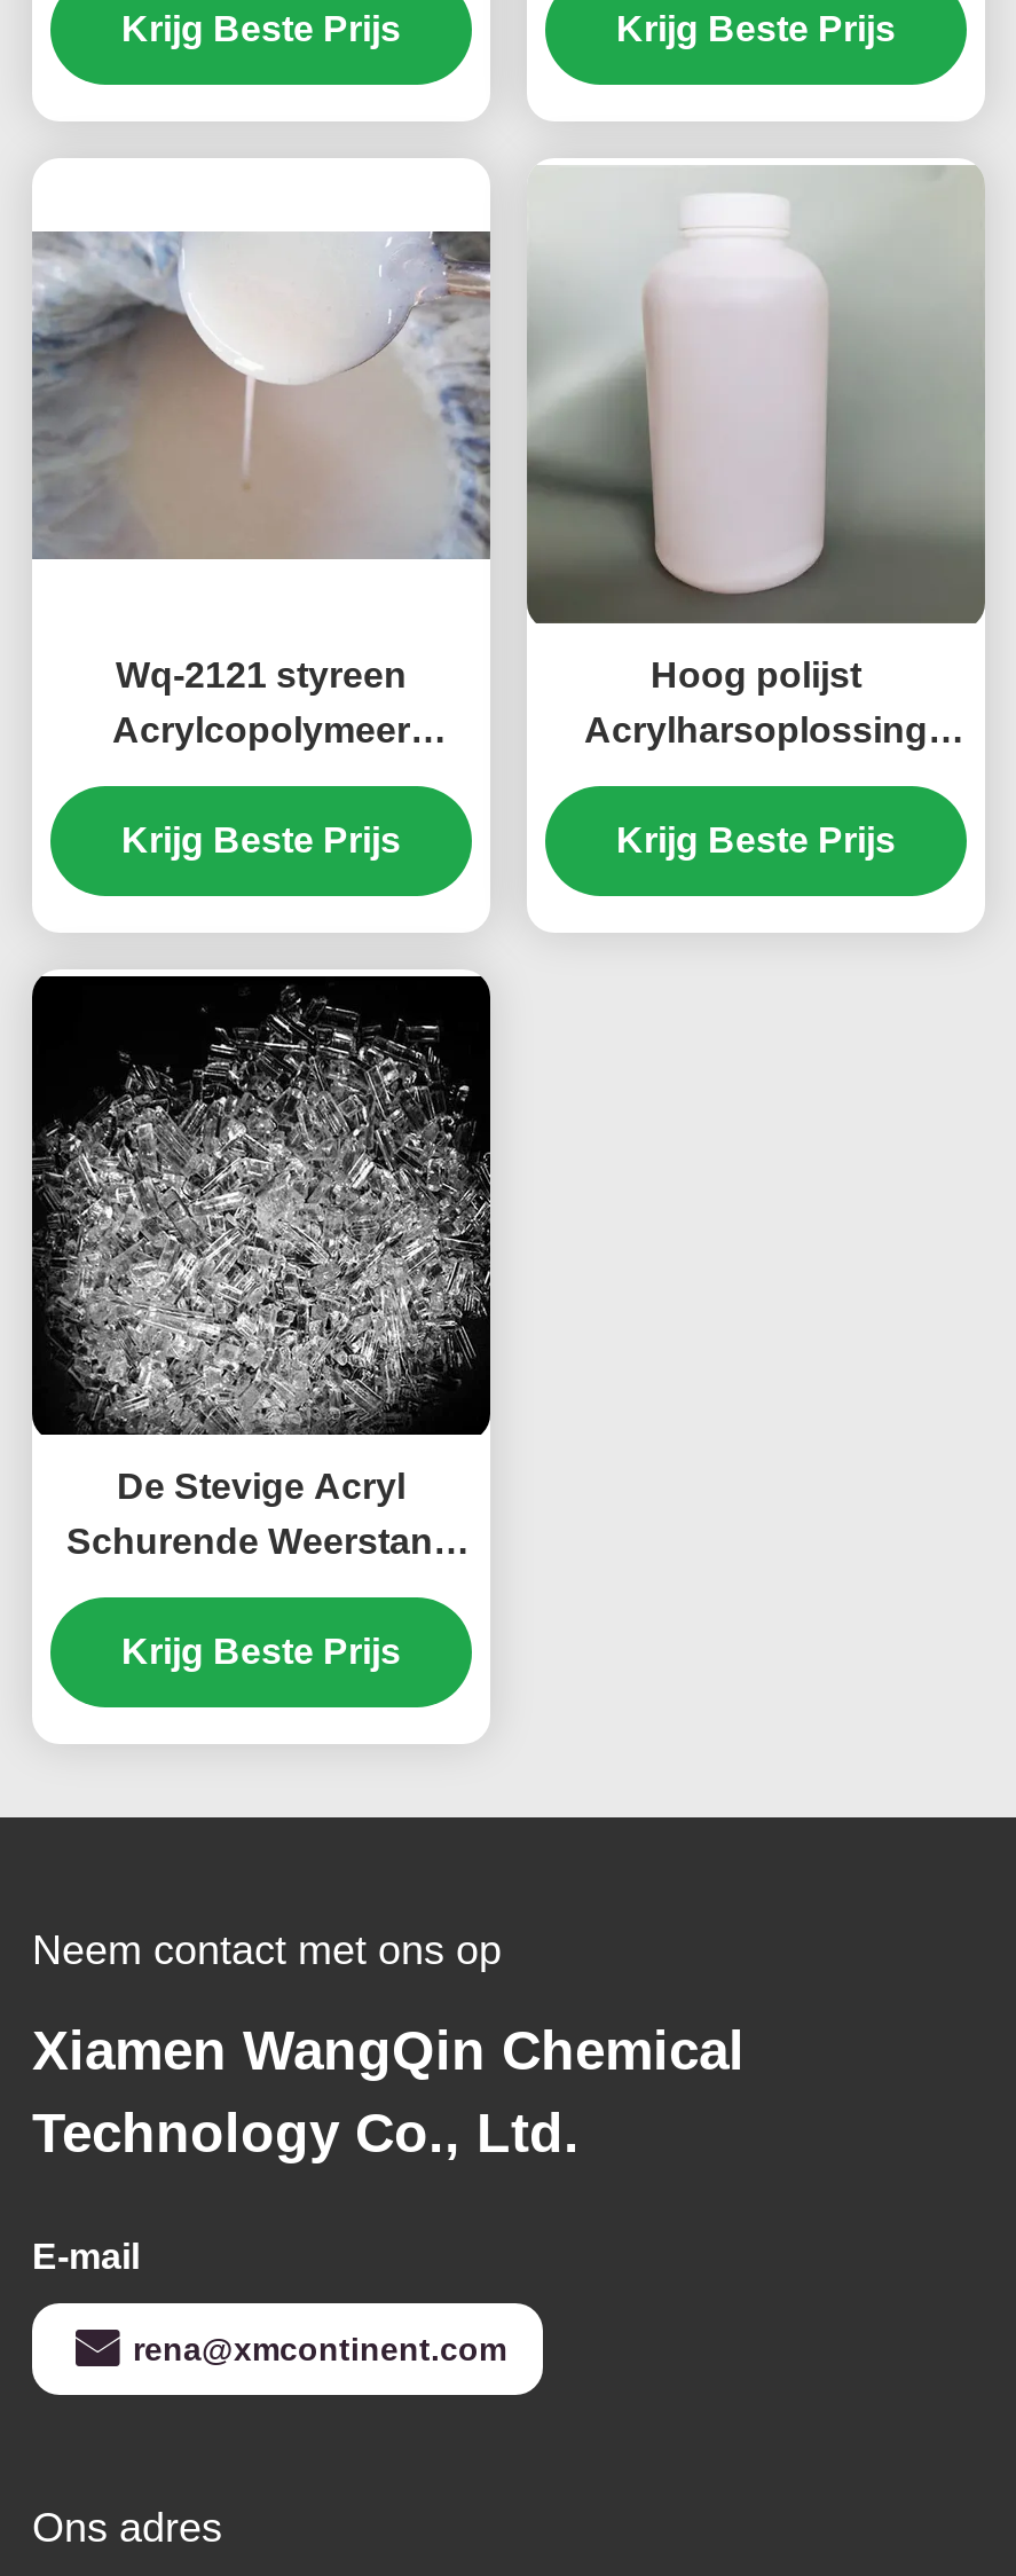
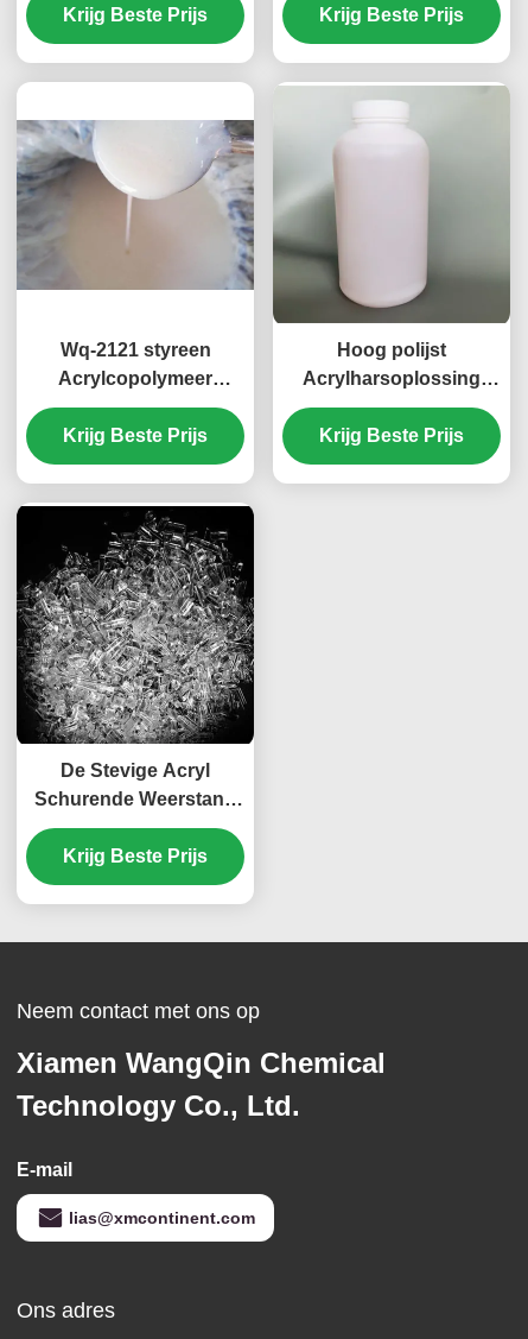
[133,2331,506,2368] rena@xmcontinent.com -> [69,1209,255,1228] lias@xmcontinent.com

